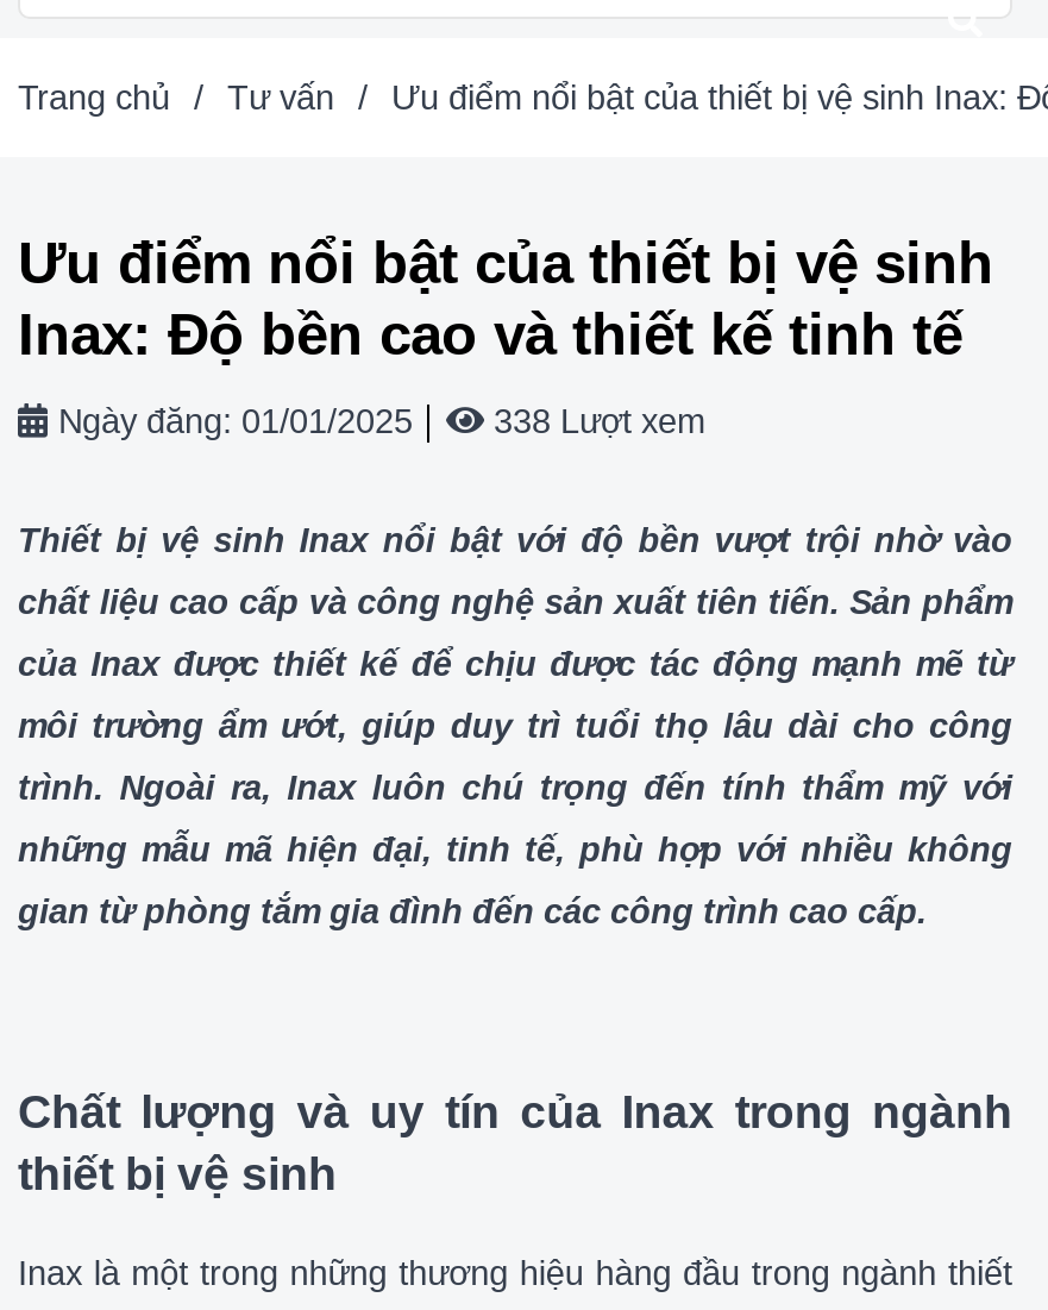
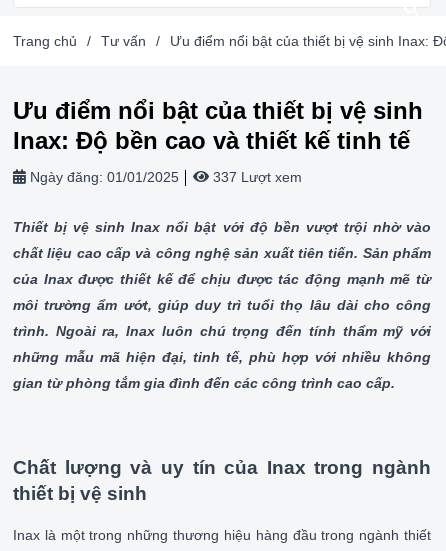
[49,402,705,440] Ngày đăng: 01/01/2025 338 Lượt xem -> [26,169,302,185] Ngày đăng: 01/01/2025 337 Lượt xem

